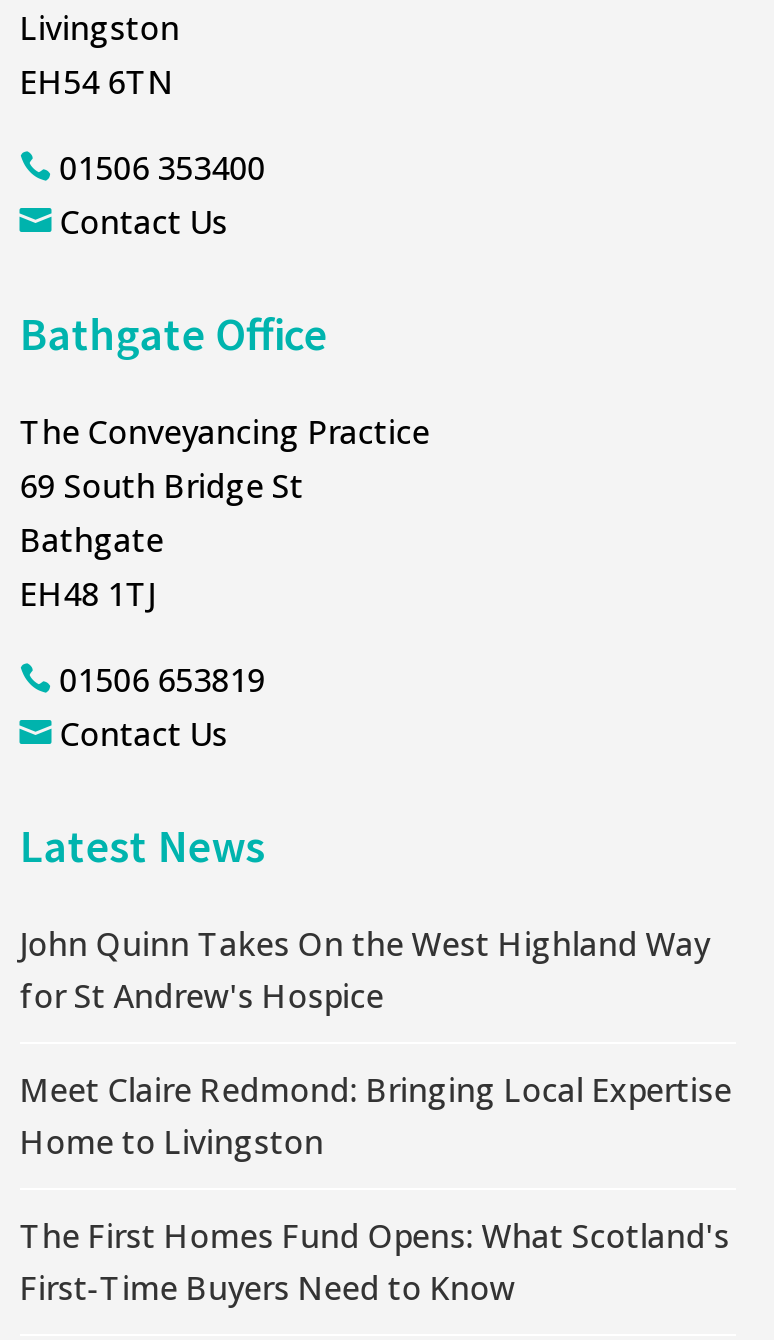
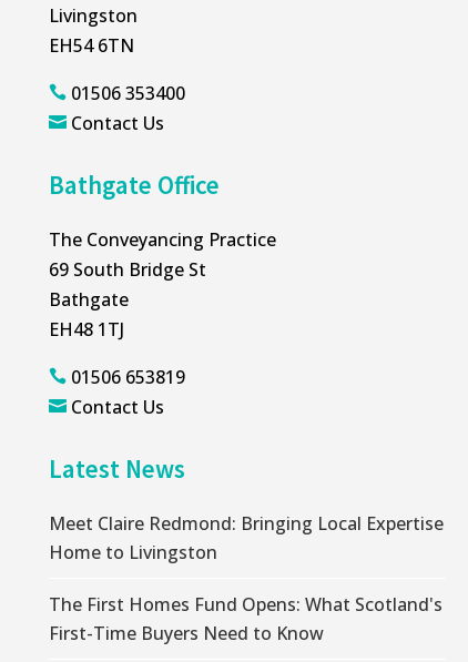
[20,922,710,1018] John Quinn Takes On the West Highland Way | for St Andrew's Hospice -> none

